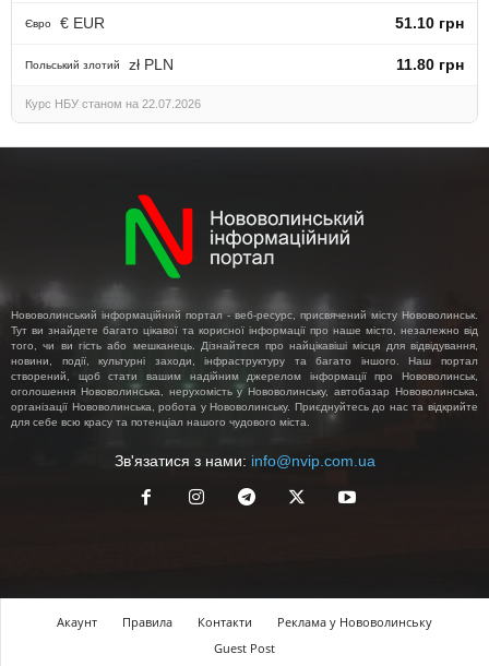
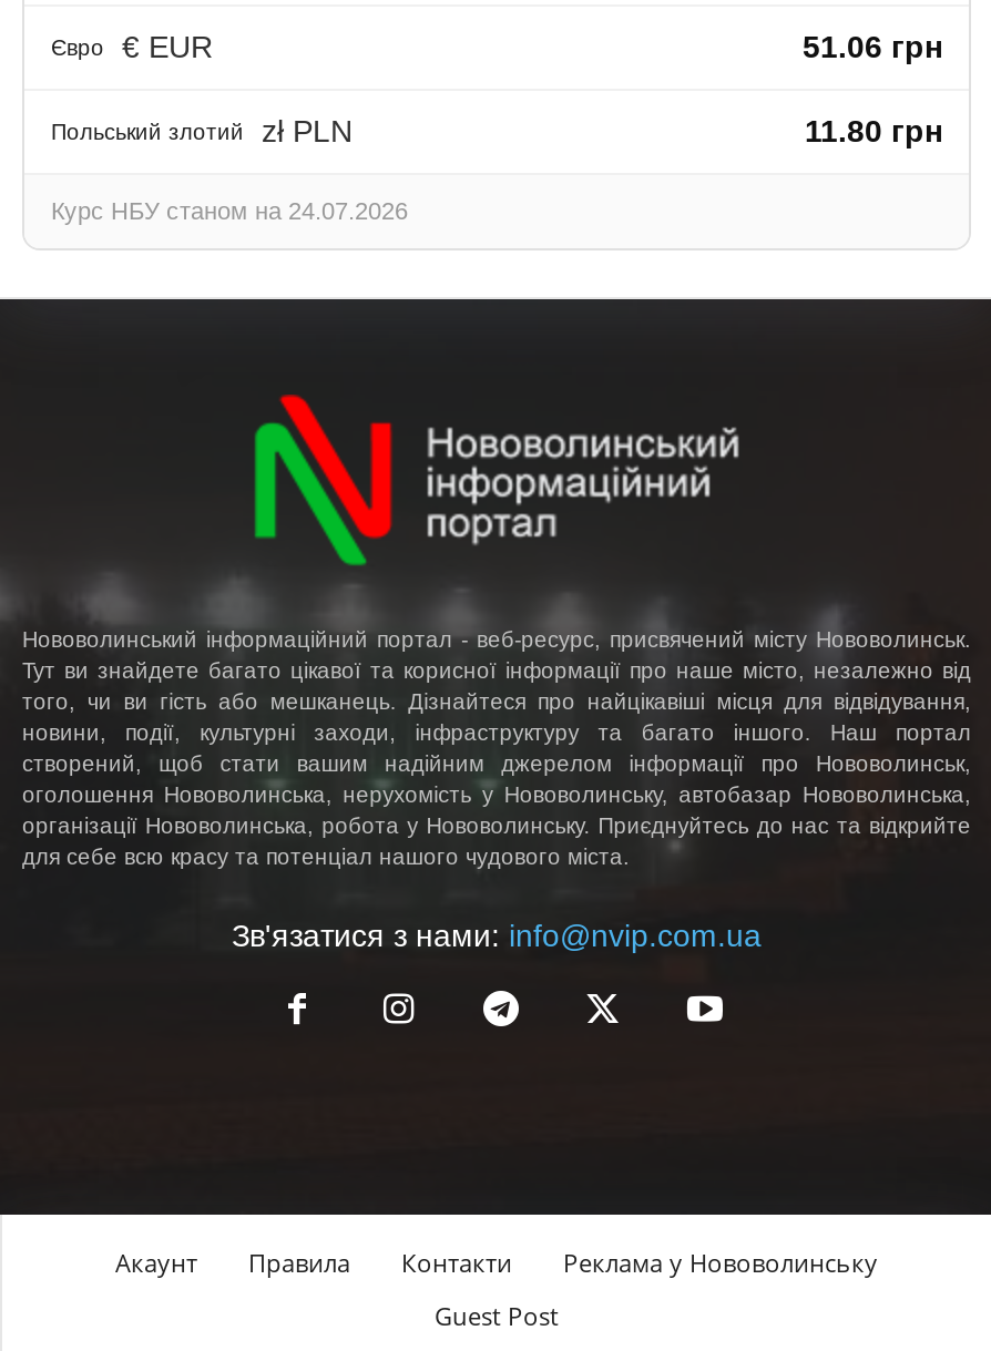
[395,14,464,31] 51.10 грн -> [803,28,942,63] 51.06 грн
[25,97,201,110] Курс НБУ станом на 22.07.2026 -> [51,196,408,223] Курс НБУ станом на 24.07.2026

